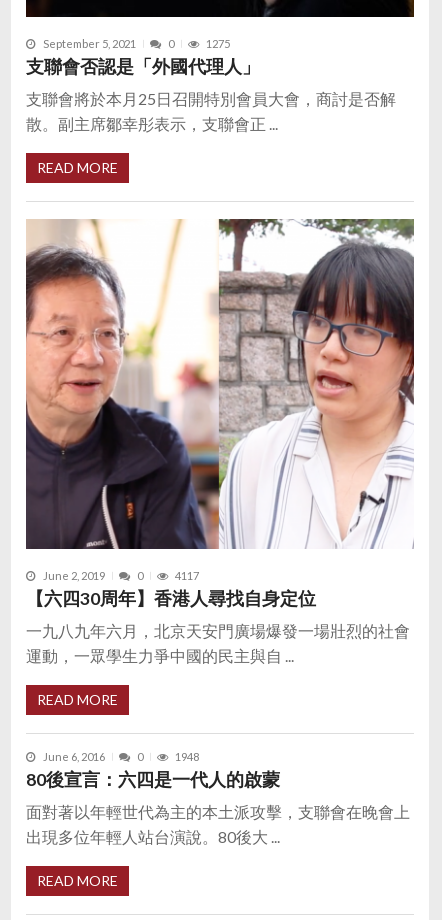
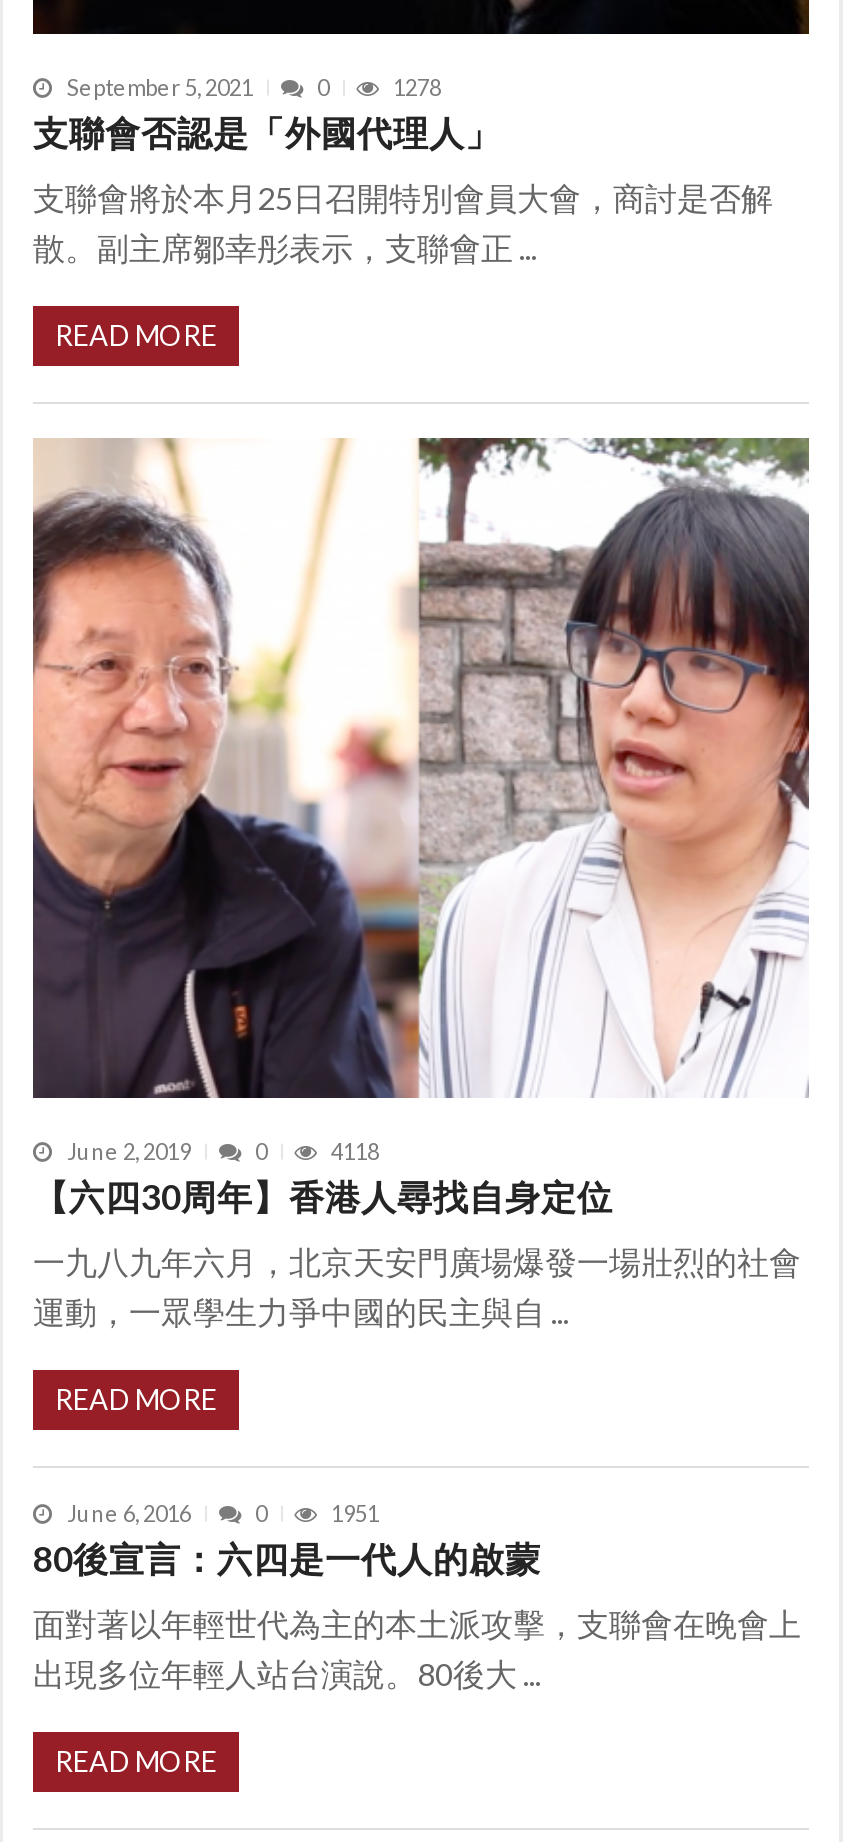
[206,37,230,50] 1275 -> [393,74,441,100] 1278
[175,569,199,582] 4117 -> [331,1138,379,1164] 4118
[175,750,199,763] 1948 -> [331,1500,379,1526] 1951

